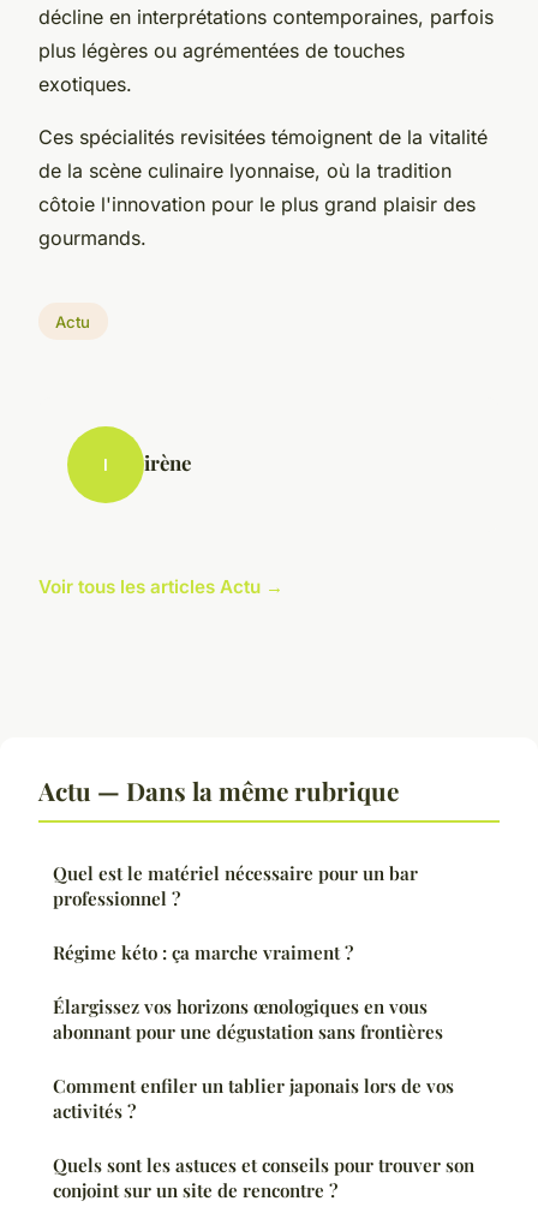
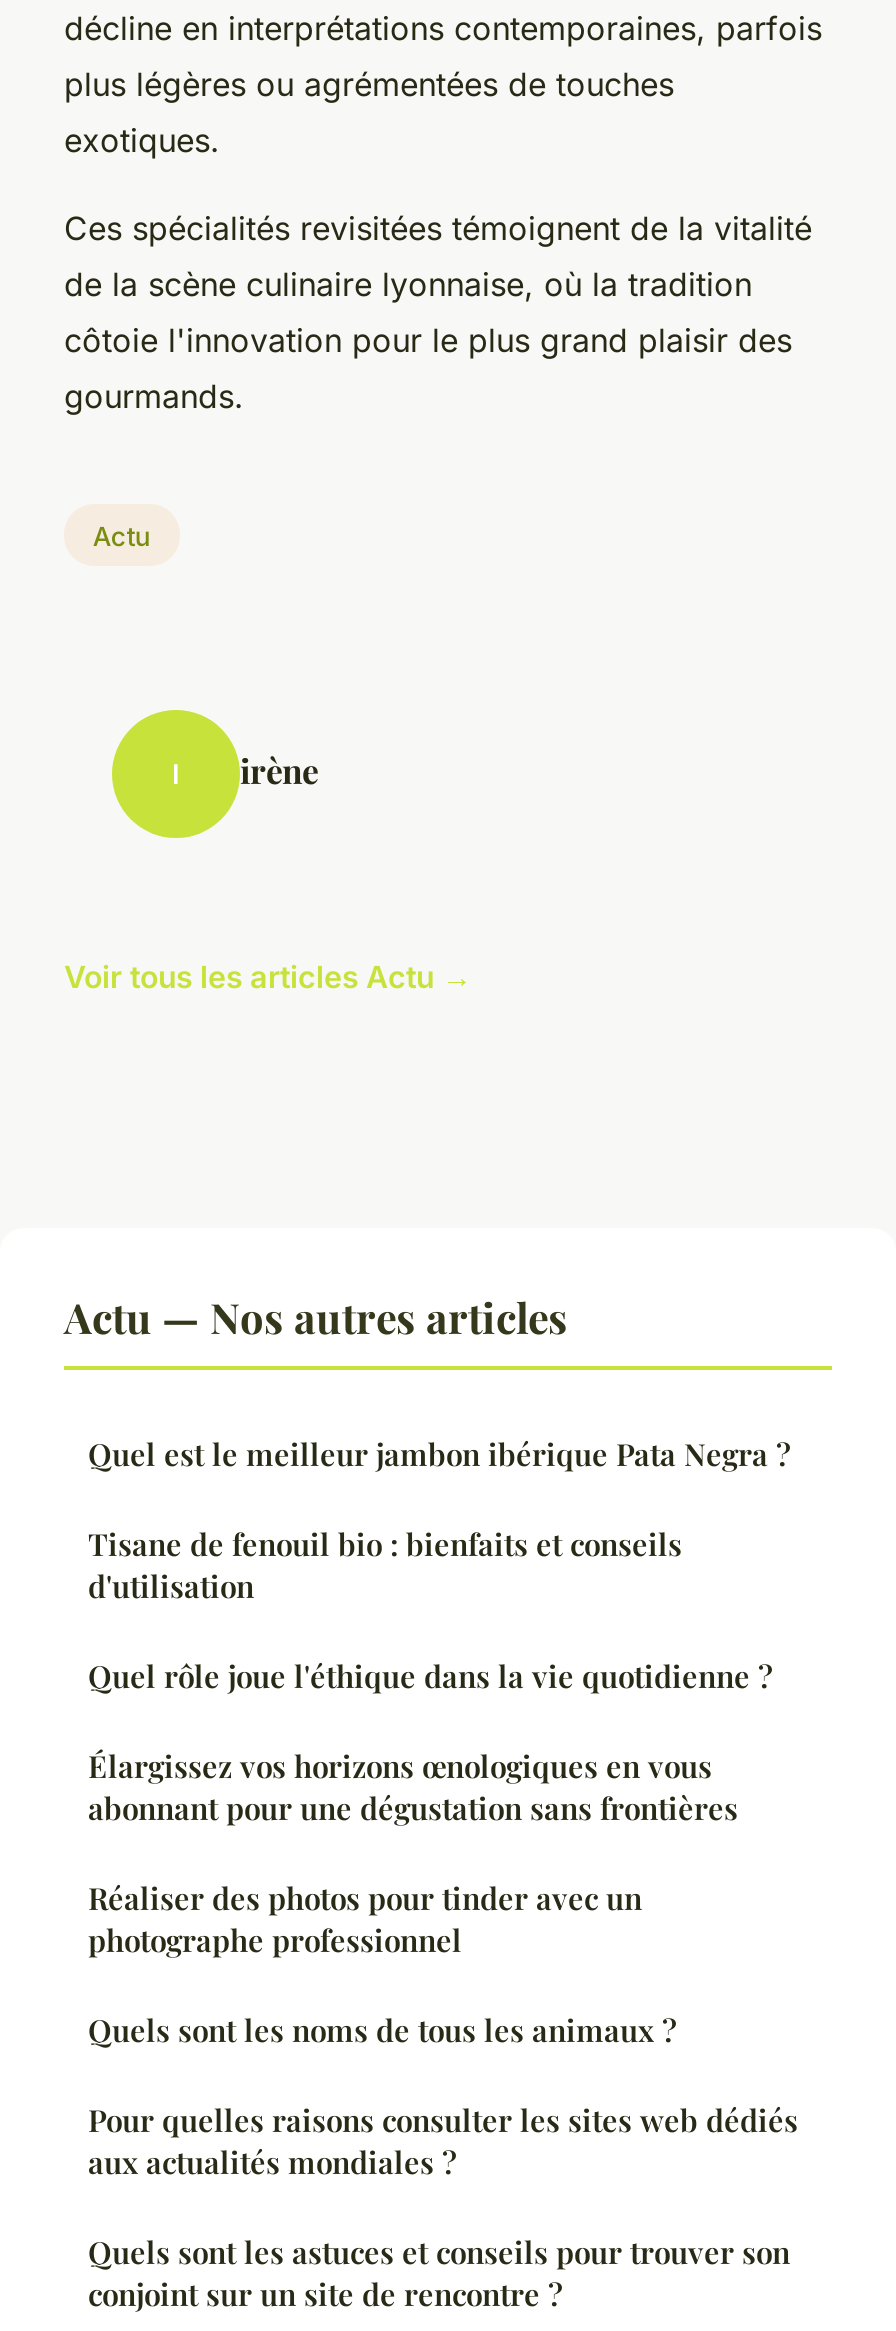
[38,774,418,965] Actu — Dans la même rubrique | Quel est le matériel nécessaire pour un bar | professionnel ? | Régime kéto : ça marche vraiment ? -> [64,1289,790,1697] Actu — Nos autres articles | Quel est le meilleur jambon ibérique Pata Negra ? | Tisane de fenouil bio : bienfaits et conseils | d'utilisation | Quel rôle joue l'éthique dans la vie quotidienne ?
[53,1074,454,1123] Comment enfiler un tablier japonais lors de vos | activités ? -> [88,1879,798,2183] Réaliser des photos pour tinder avec un | photographe professionnel | Quels sont les noms de tous les animaux ? | Pour quelles raisons consulter les sites web dédiés | aux actualités mondiales ?

